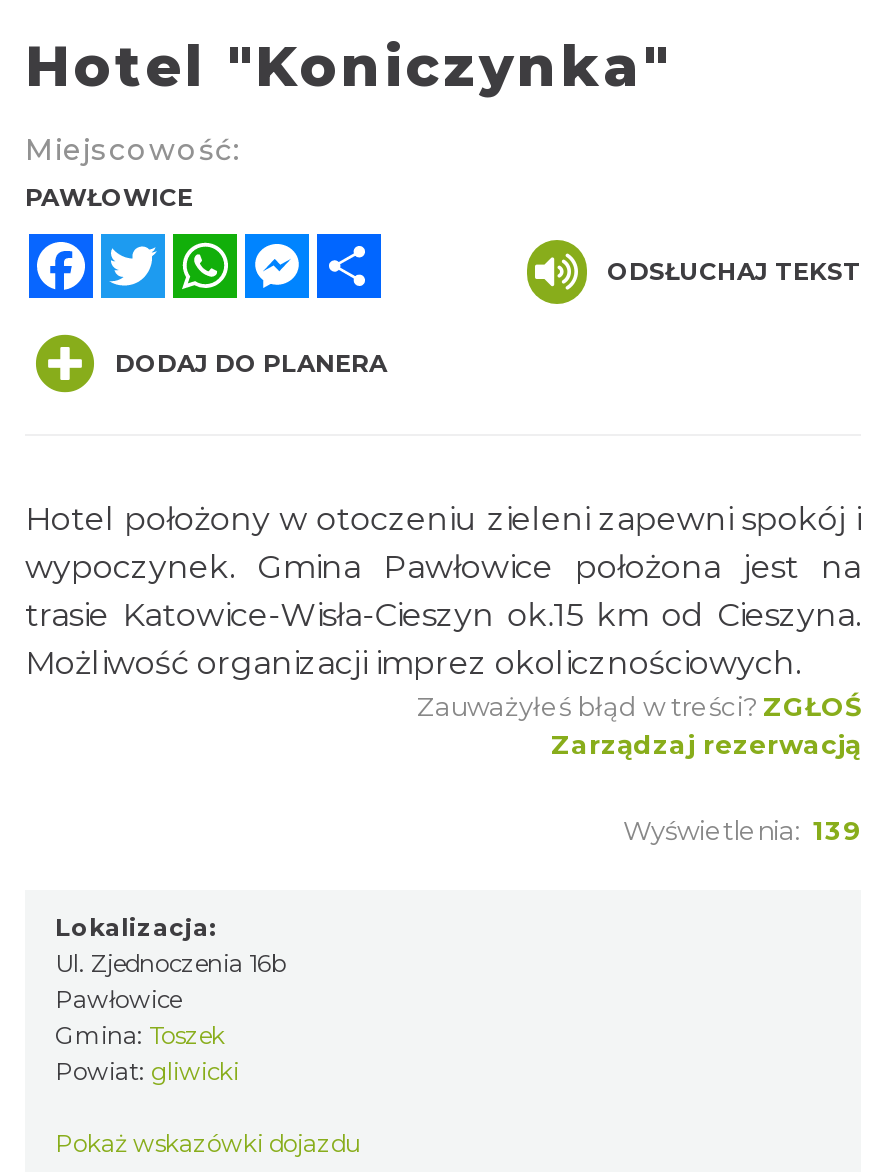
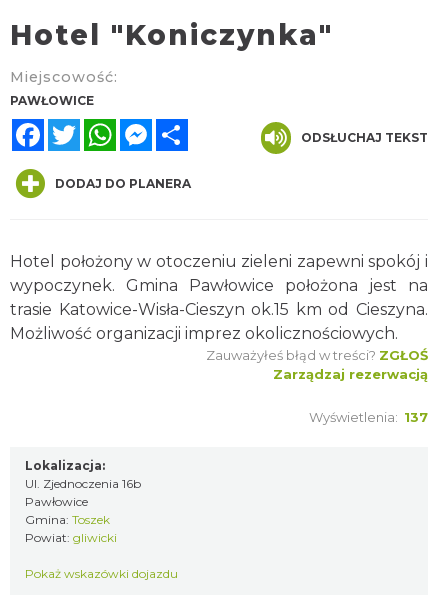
[623,814,861,846] Wyświetlenia: 139 -> [309,409,428,425] Wyświetlenia: 137

